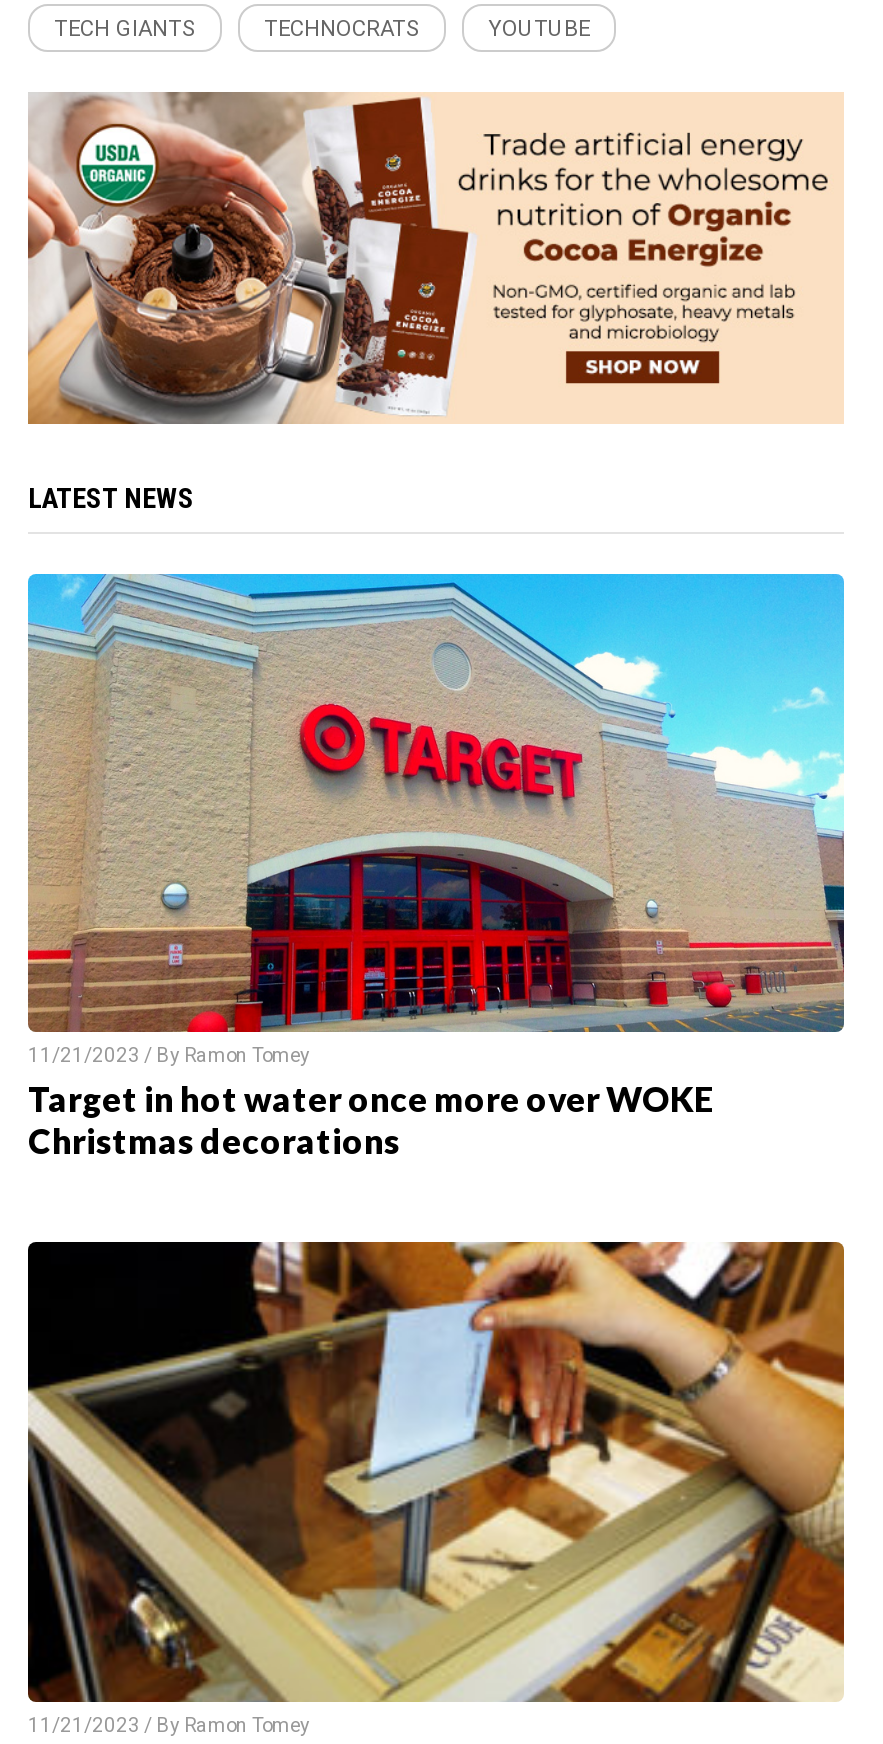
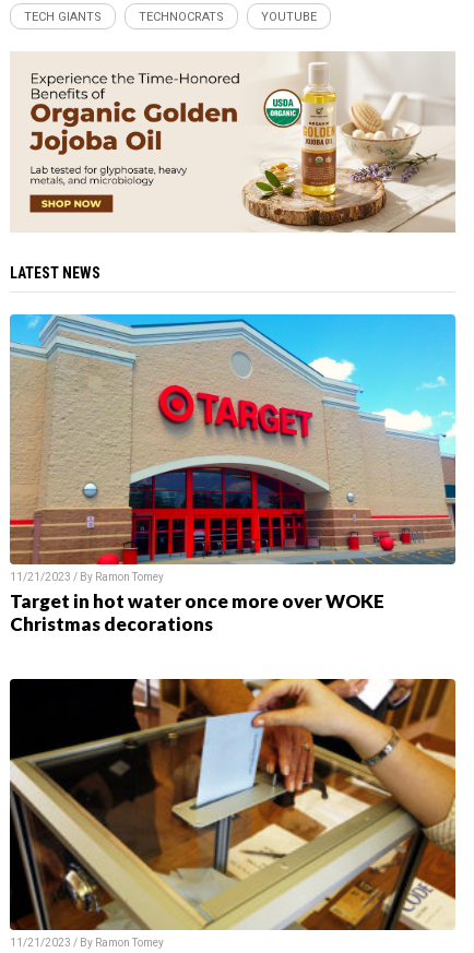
[26,92,842,426] [image] -> [10,51,455,234] [image]

